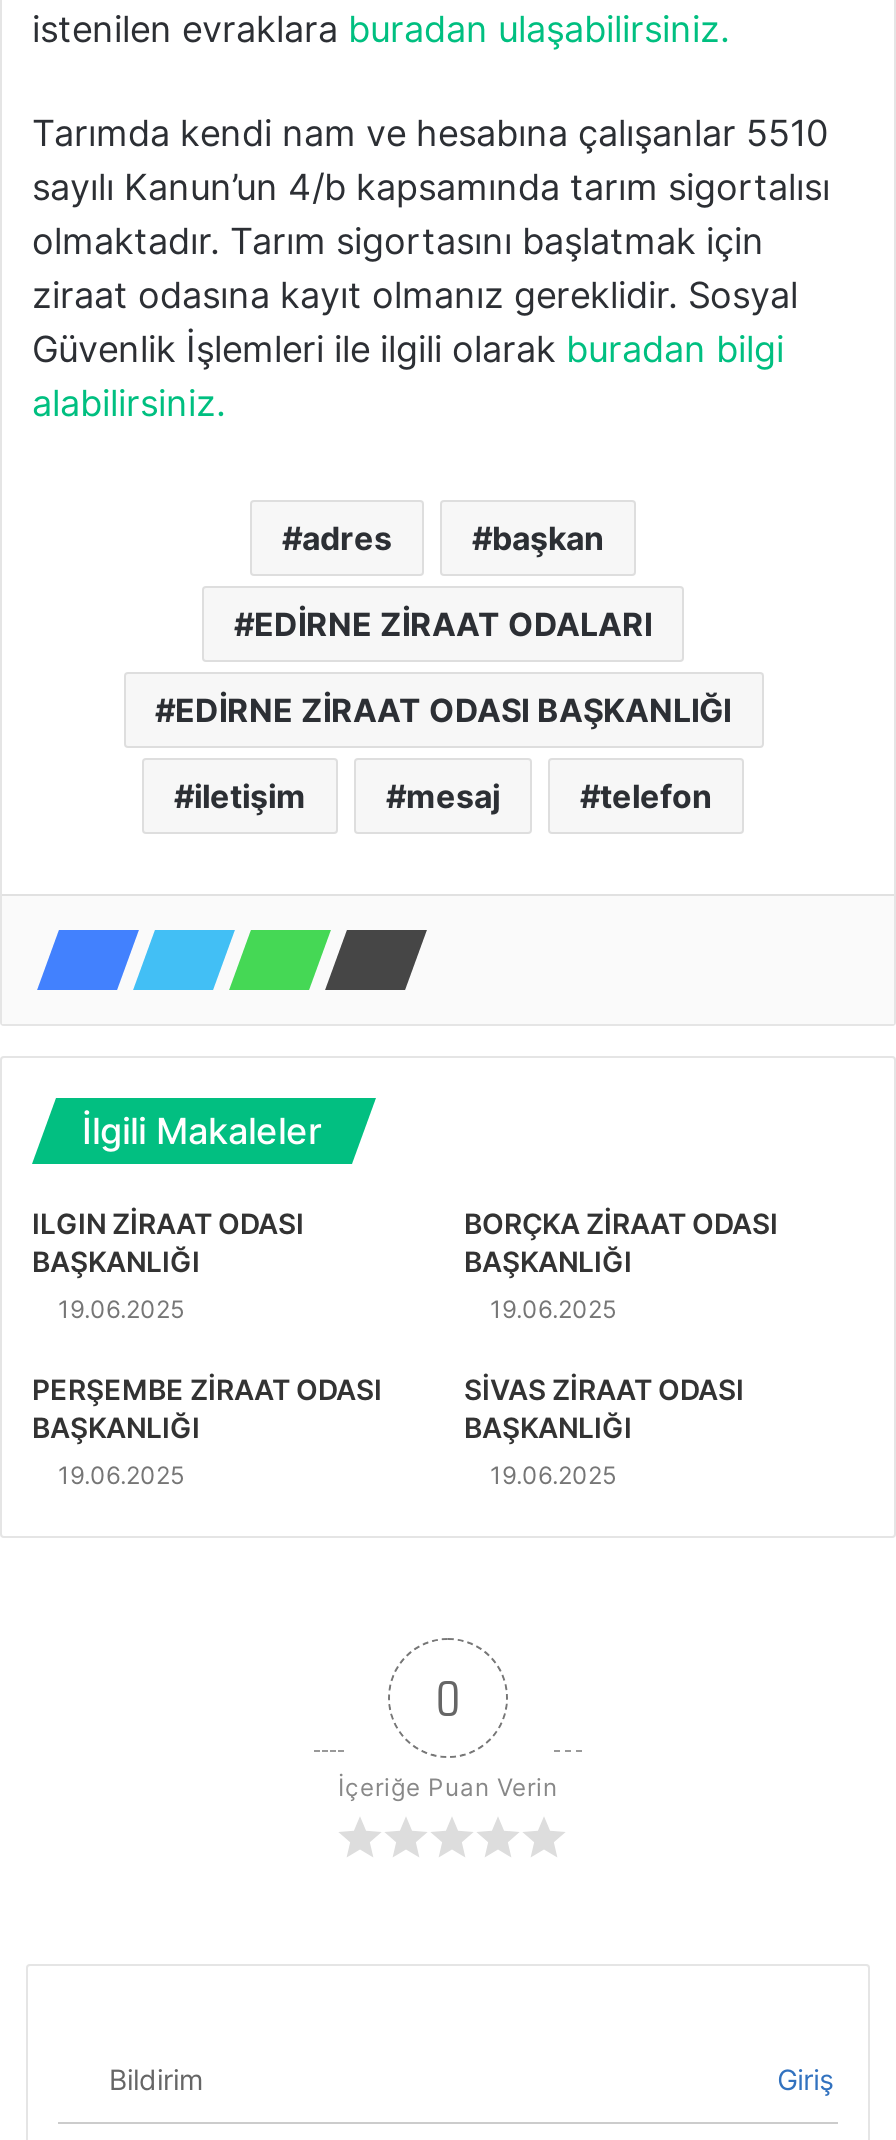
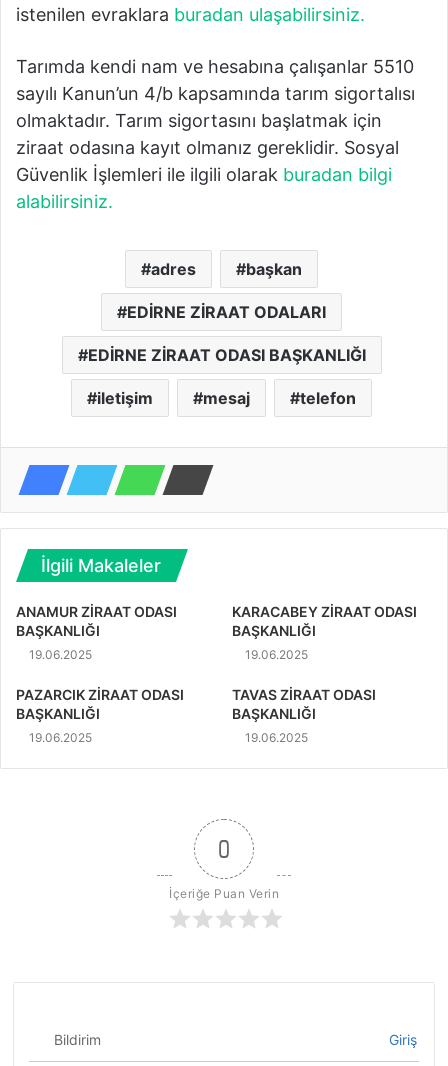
[32,1205,304,1239] ILGIN ZİRAAT ODASI -> [16,603,177,620] ANAMUR ZİRAAT ODASI
[464,1205,778,1239] BORÇKA ZİRAAT ODASI -> [232,603,417,620] KARACABEY ZİRAAT ODASI
[32,1371,382,1405] PERŞEMBE ZİRAAT ODASI -> [16,686,184,703] PAZARCIK ZİRAAT ODASI
[464,1371,744,1405] SİVAS ZİRAAT ODASI -> [232,686,376,703] TAVAS ZİRAAT ODASI

